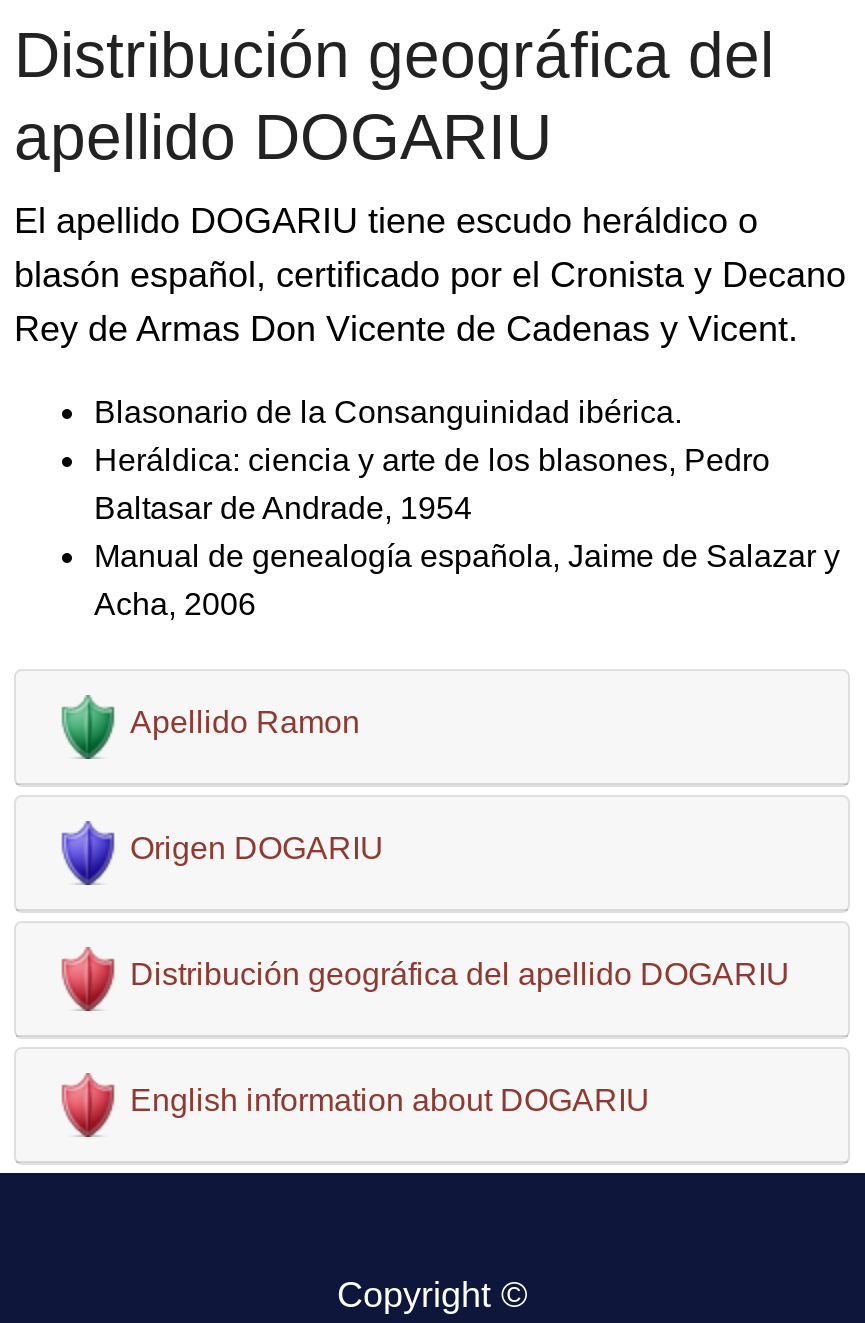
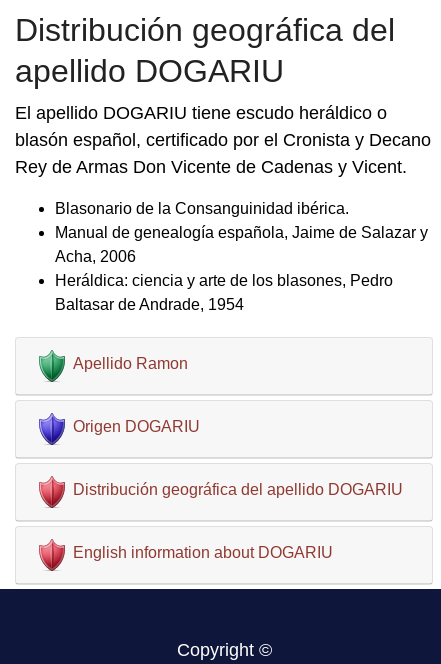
moved [94,443,770,525] -> [55,272,393,313]: Heráldica: ciencia y arte de los blasones, Pedro | Baltasar de Andrade, 1954
moved [94,539,840,621] -> [55,224,428,265]: Manual de genealogía española, Jaime de Salazar y | Acha, 2006

